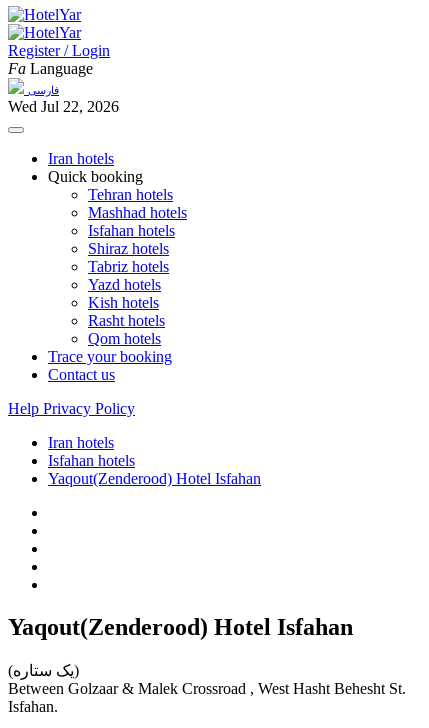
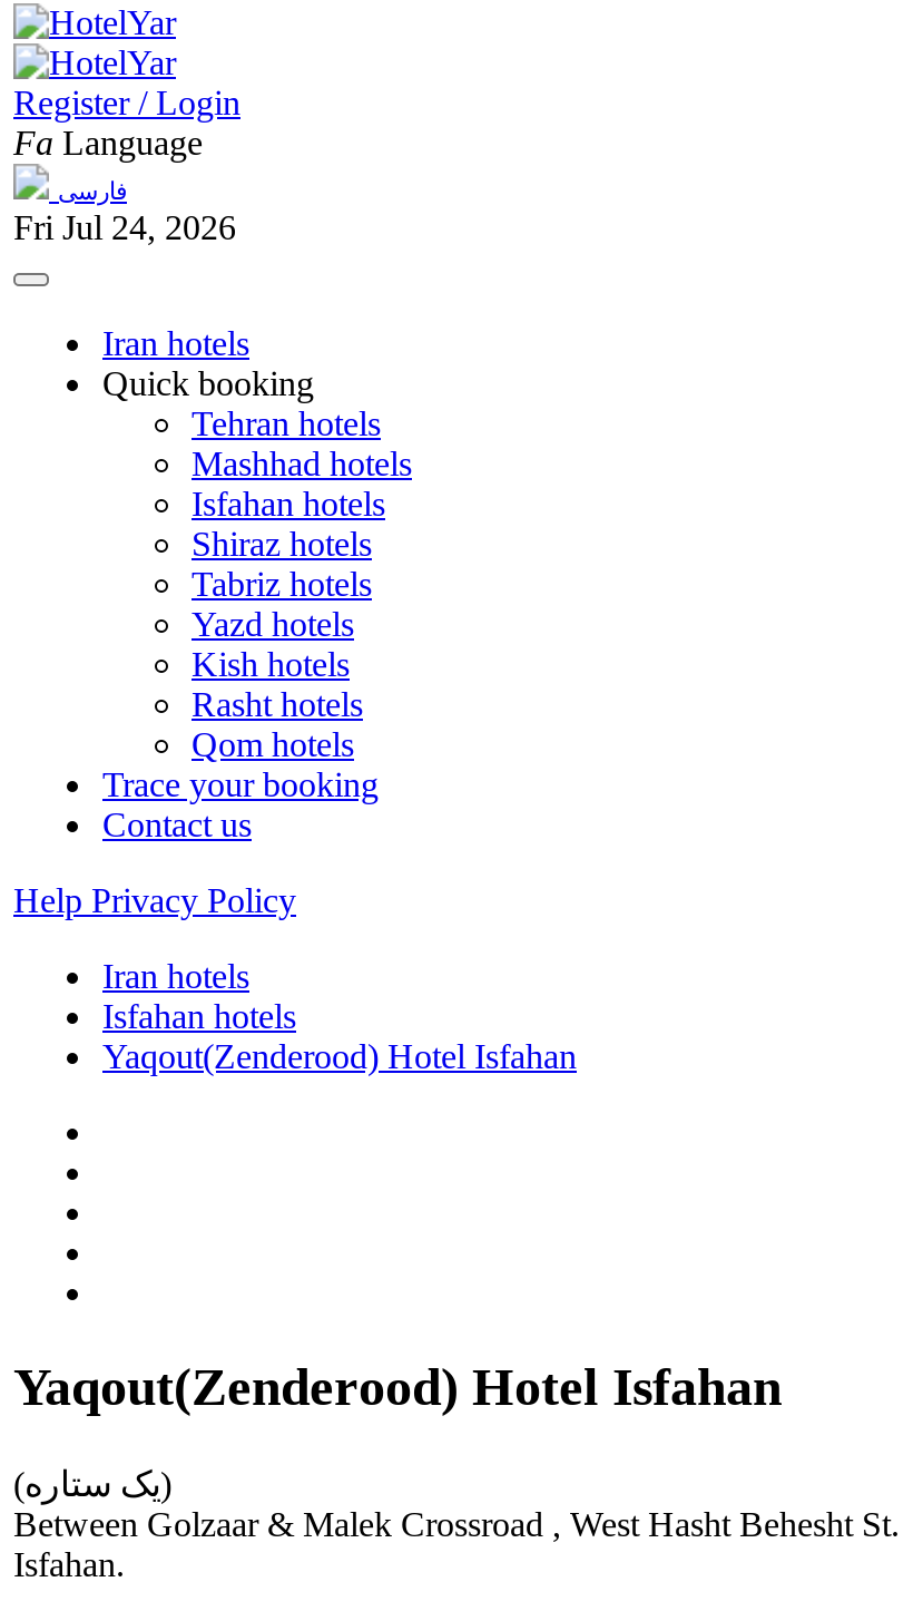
[8,98,119,115] Wed Jul 22, 2026 -> [13,208,236,246] Fri Jul 24, 2026

